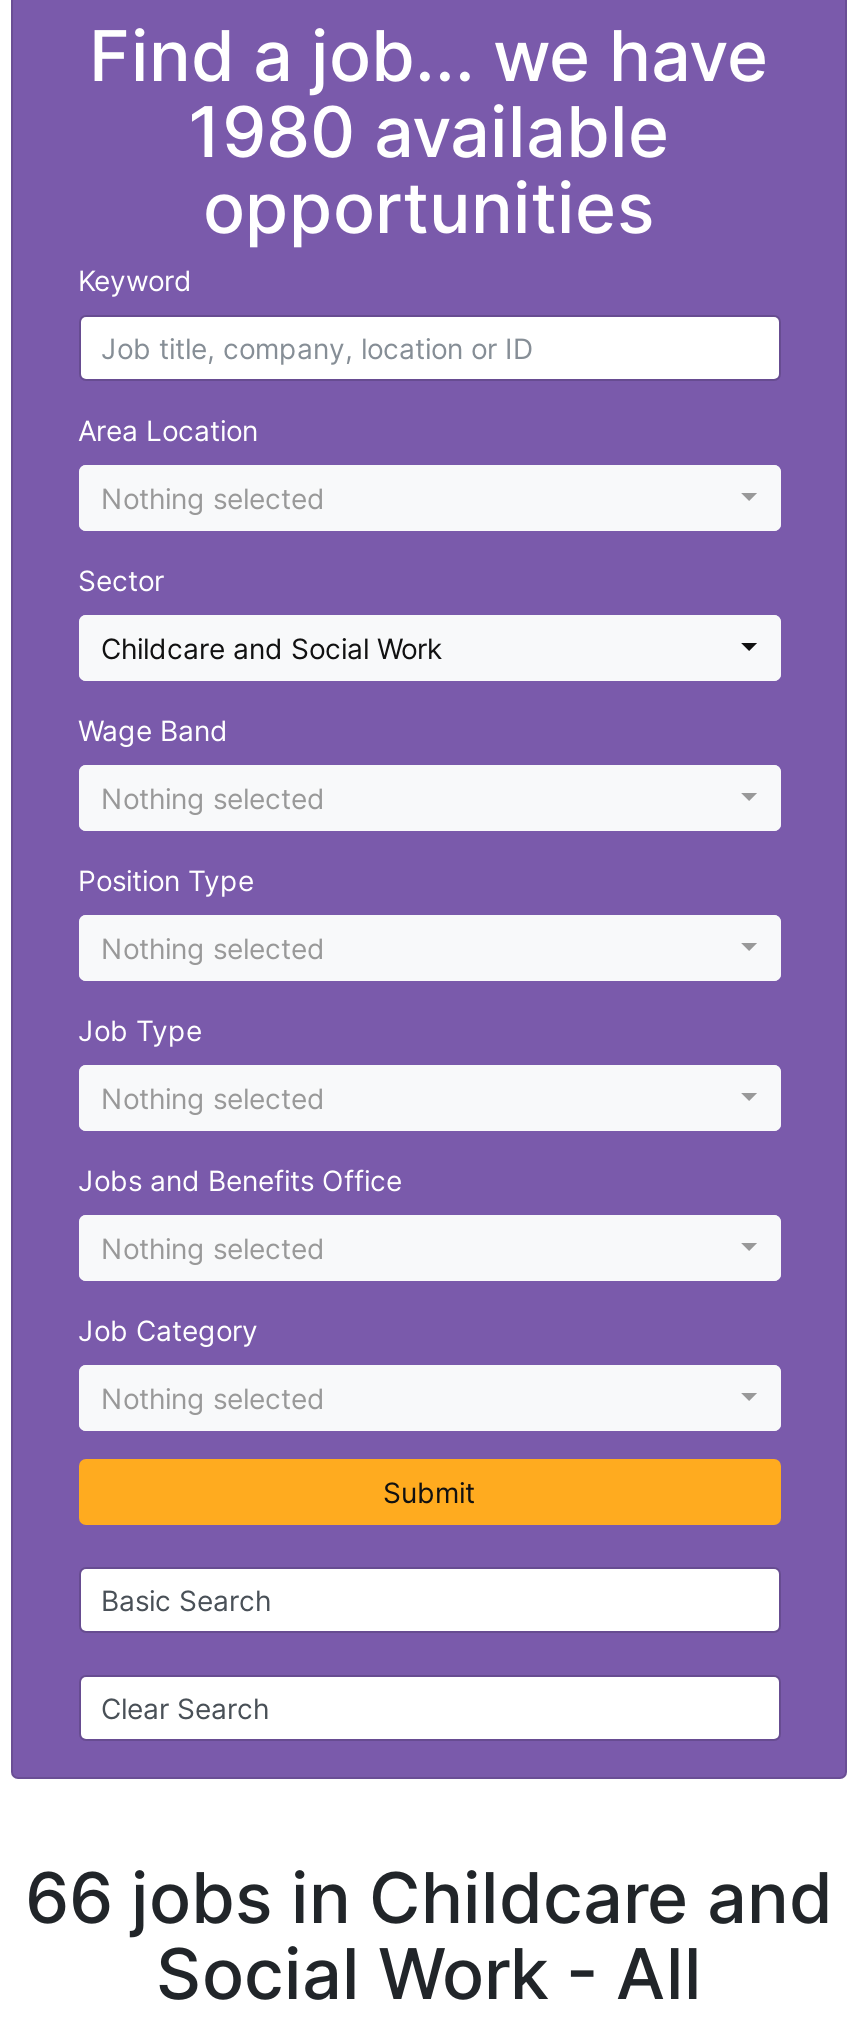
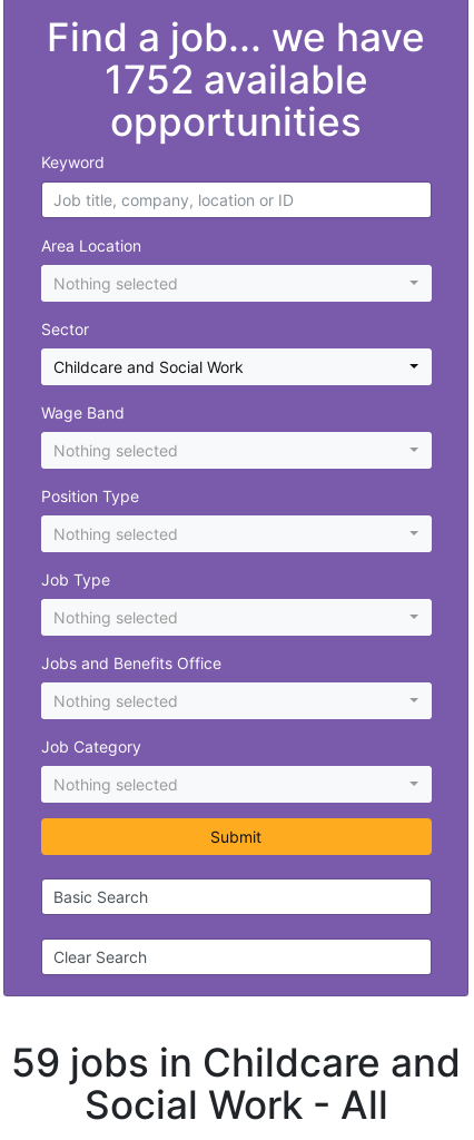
[188,89,670,173] 1980 available -> [104,56,368,103] 1752 available
[25,1855,833,1939] 66 jobs in Childcare and -> [11,1038,461,1085] 59 jobs in Childcare and

